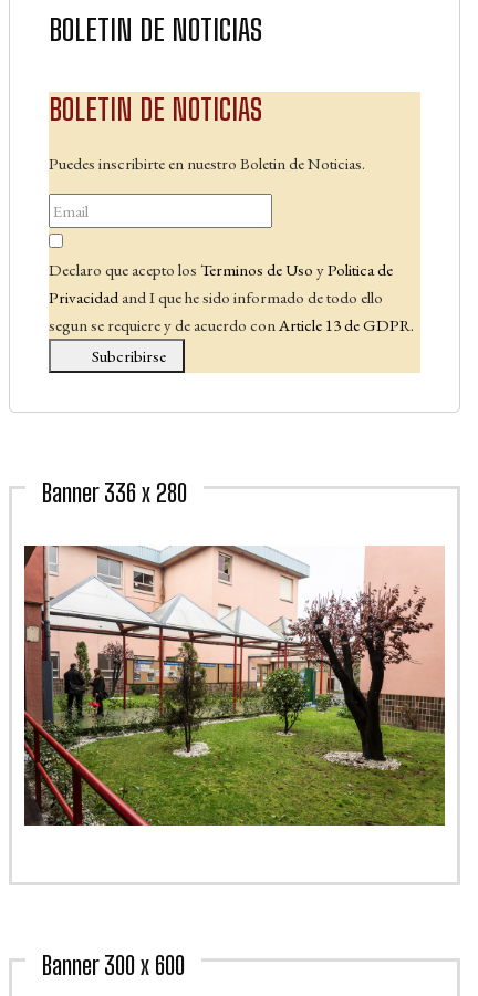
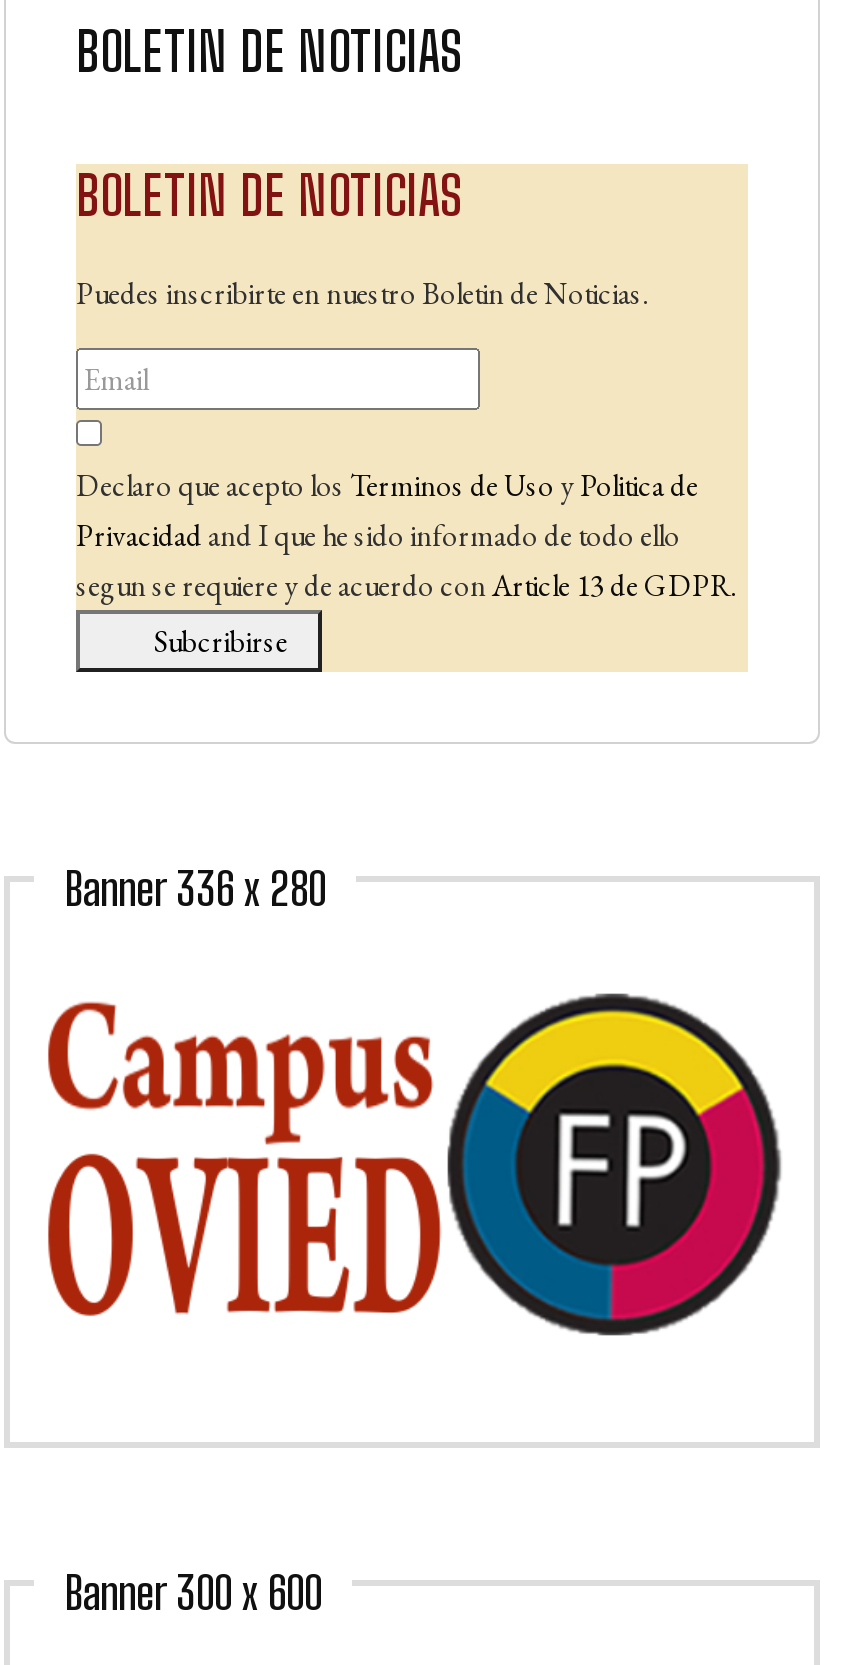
[23,544,446,827] [image] -> [32,984,792,1340] [image]

